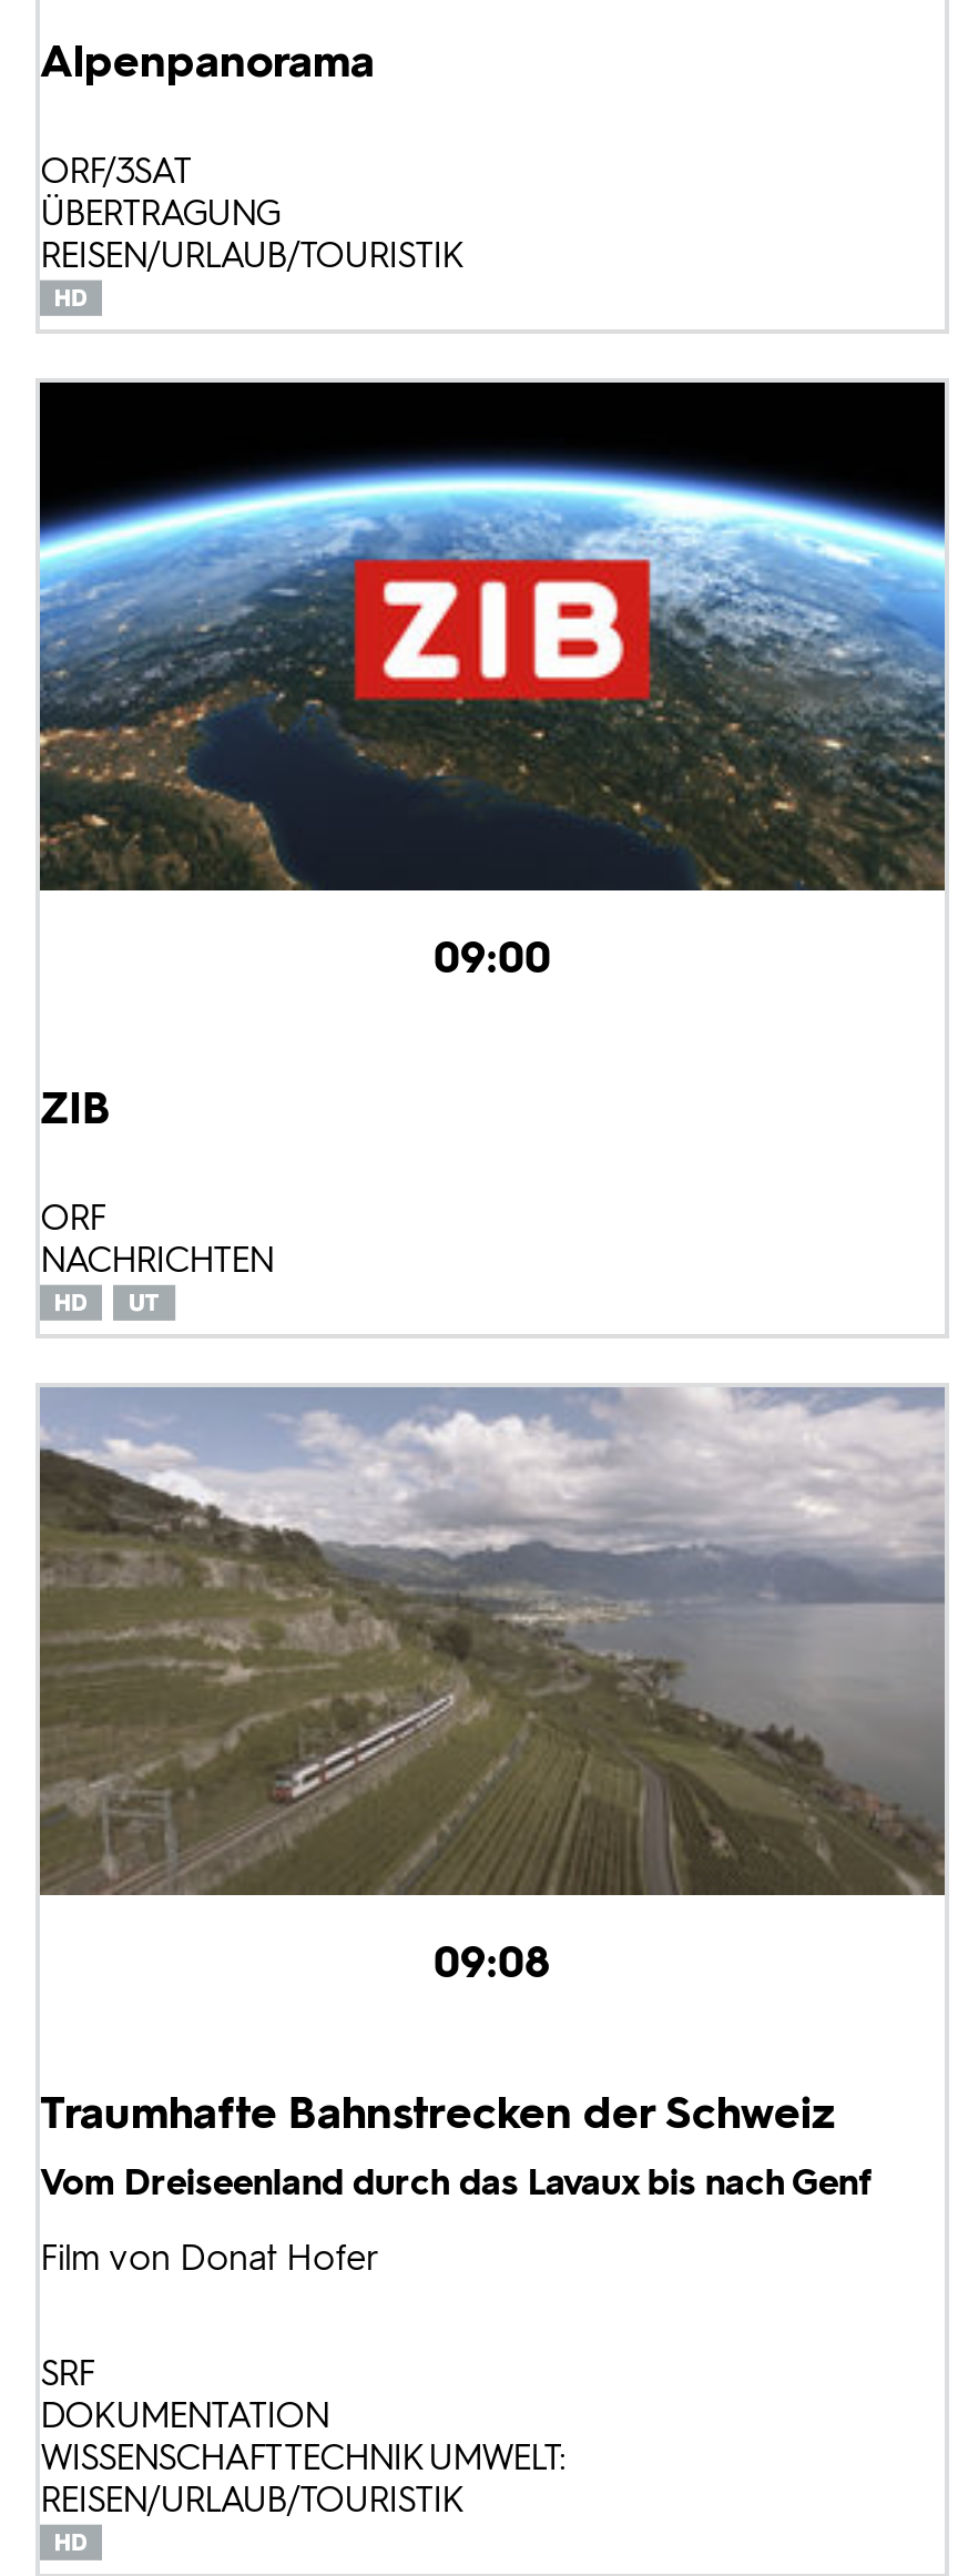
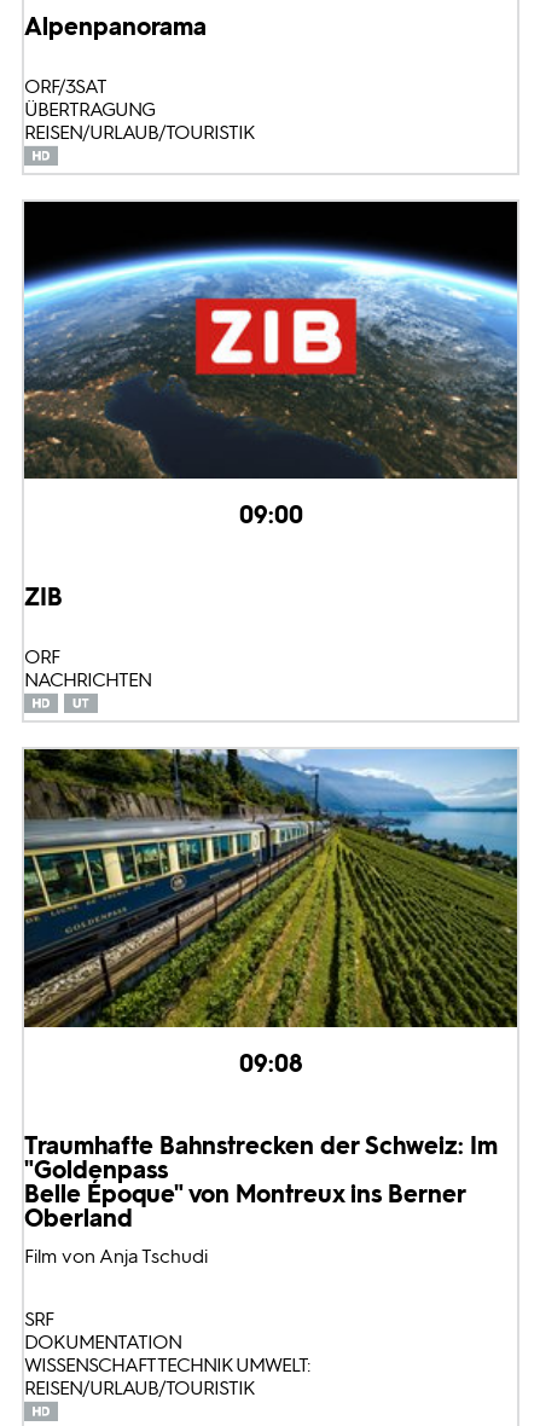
[38,1385,945,1897] [image] -> [23,748,518,1028] [image]
[40,2087,872,2280] Traumhafte Bahnstrecken der Schweiz | Vom Dreiseenland durch das Lavaux bis nach Genf | Film von Donat Hofer -> [24,1131,498,1267] Traumhafte Bahnstrecken der Schweiz: Im | "Goldenpass | Belle Époque" von Montreux ins Berner | Oberland | Film von Anja Tschudi

